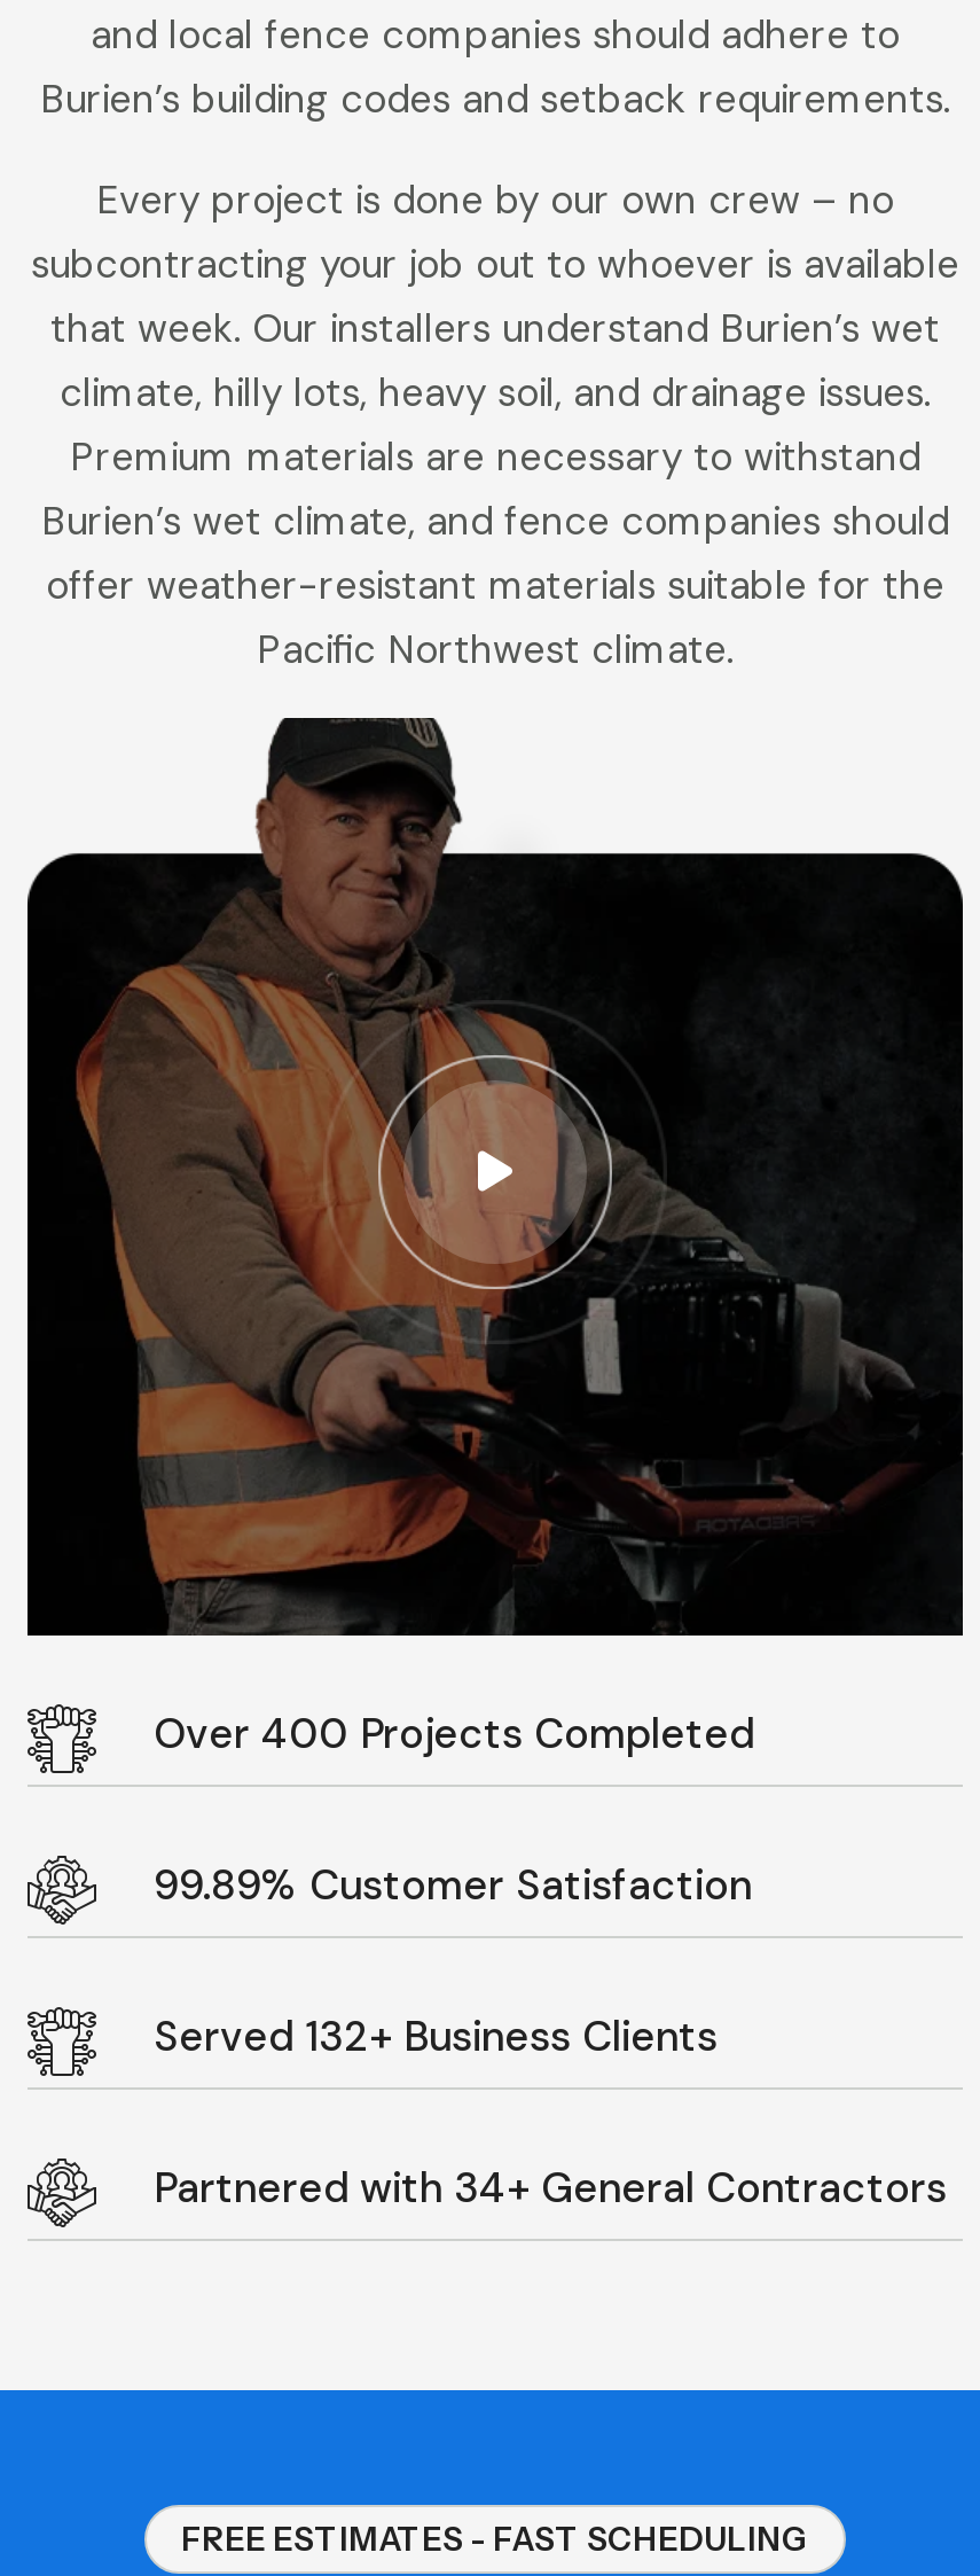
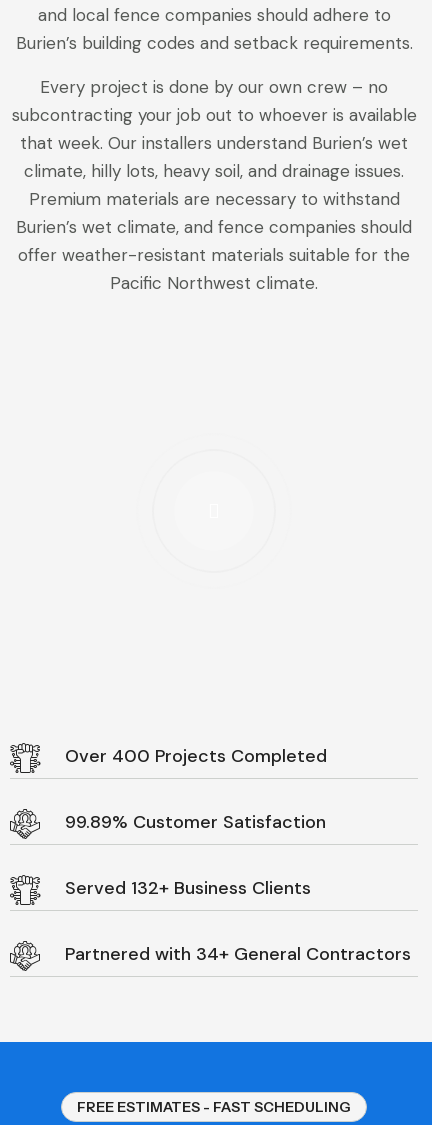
[25,716,965,1638] [image] -> none

